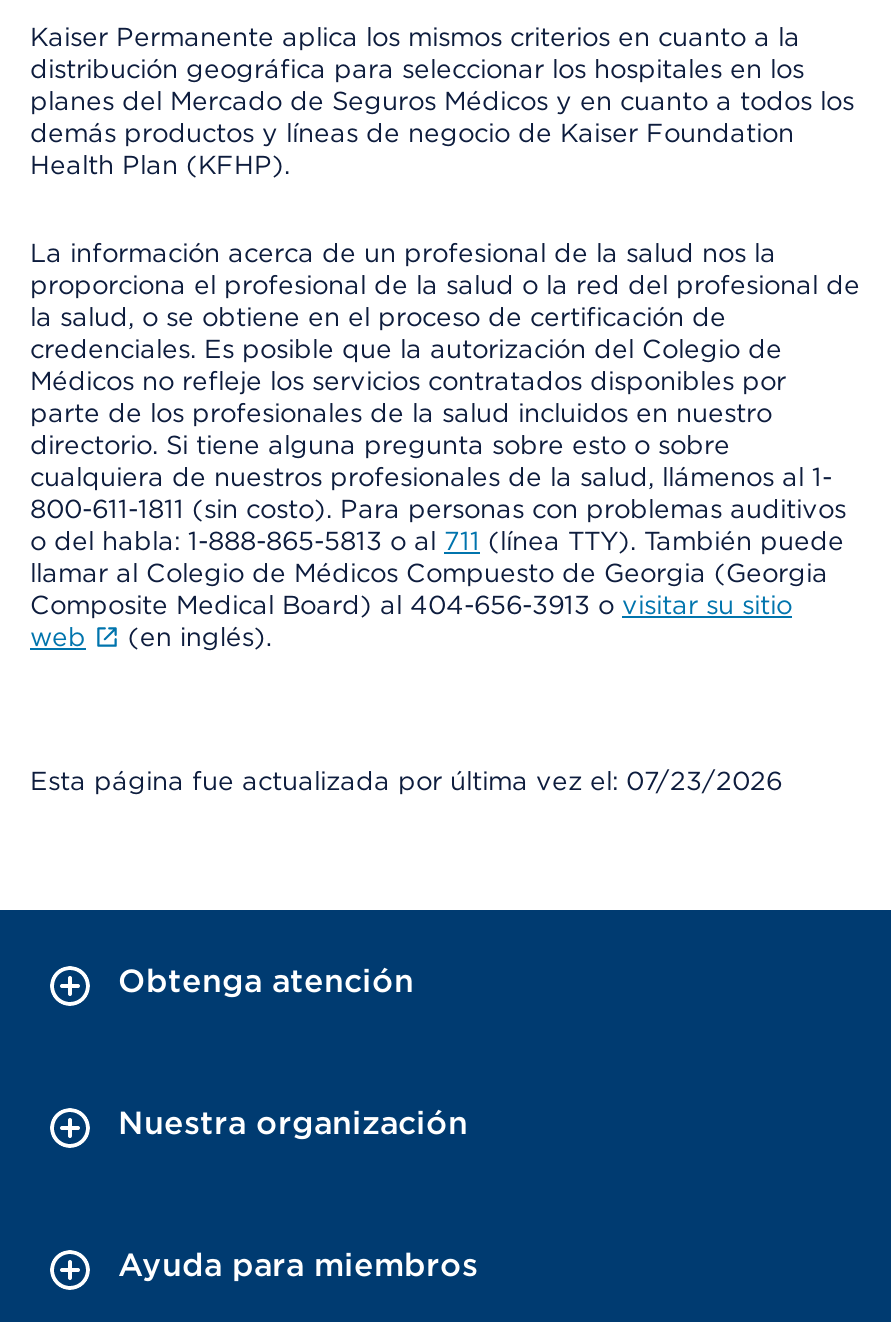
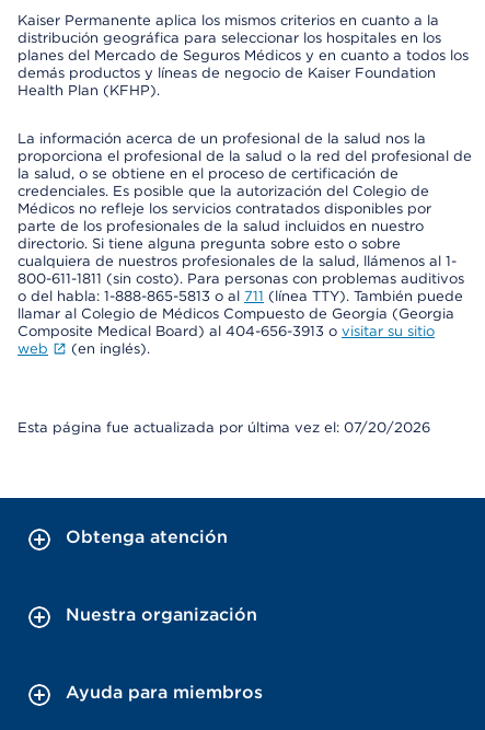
[30,766,782,796] Esta página fue actualizada por última vez el: 07/23/2026 -> [18,419,430,436] Esta página fue actualizada por última vez el: 07/20/2026

